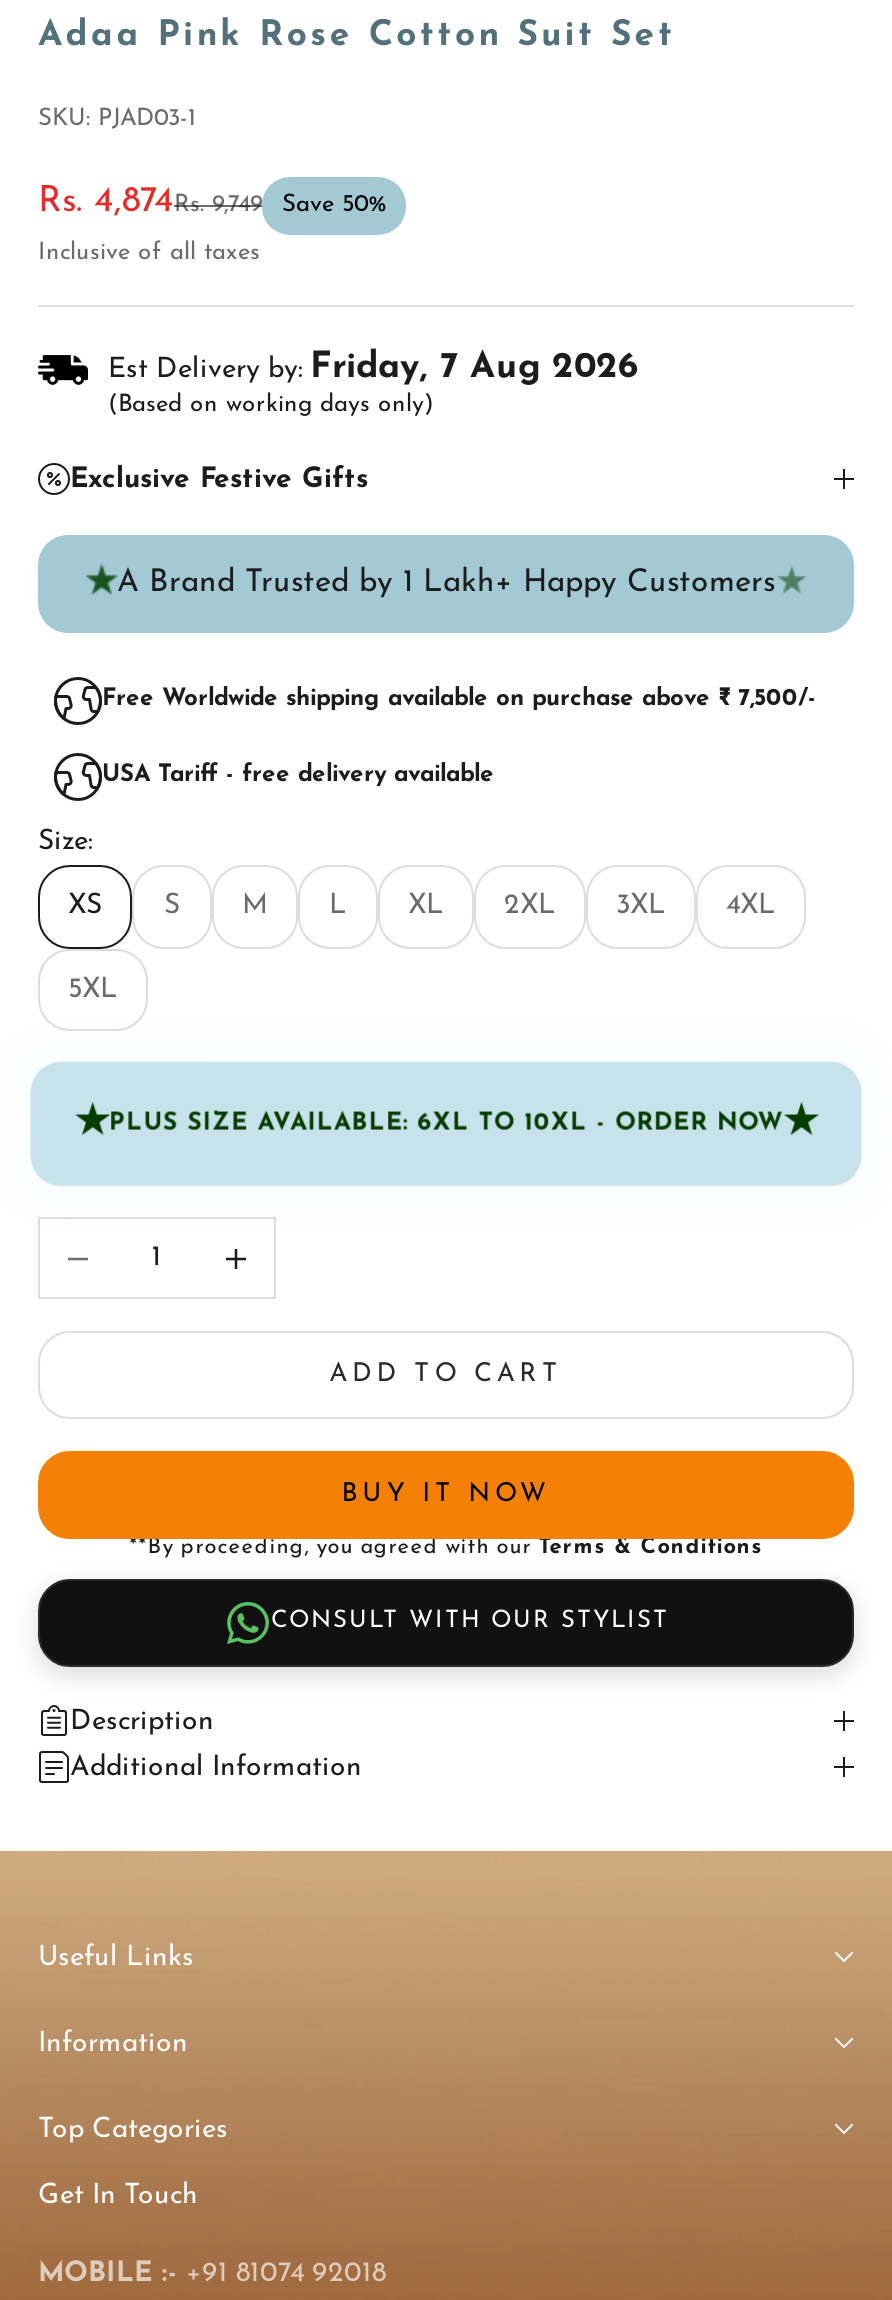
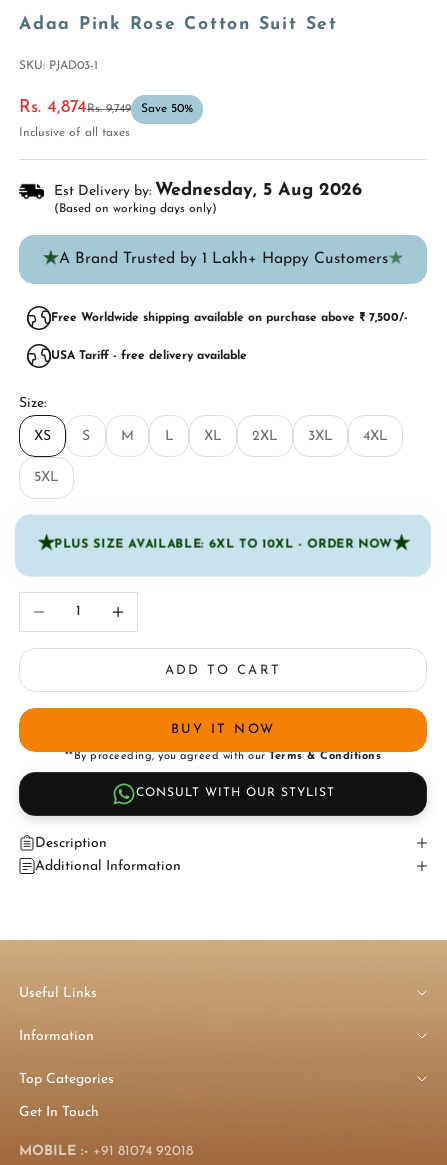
[108,348,638,386] Est Delivery by: Friday, 7 Aug 2026 -> [54,181,362,200] Est Delivery by: Wednesday, 5 Aug 2026
[70,464,368,494] Exclusive Festive Gifts -> none
moved [102,687,816,787] -> [51,312,408,362]: Free Worldwide shipping available on purchase above ₹ 7,500/- | USA Tariff - free delivery available
moved [38,826,776,1782] -> [19,396,388,874]: Size: | XS | S | ... | Description | Additional Information

